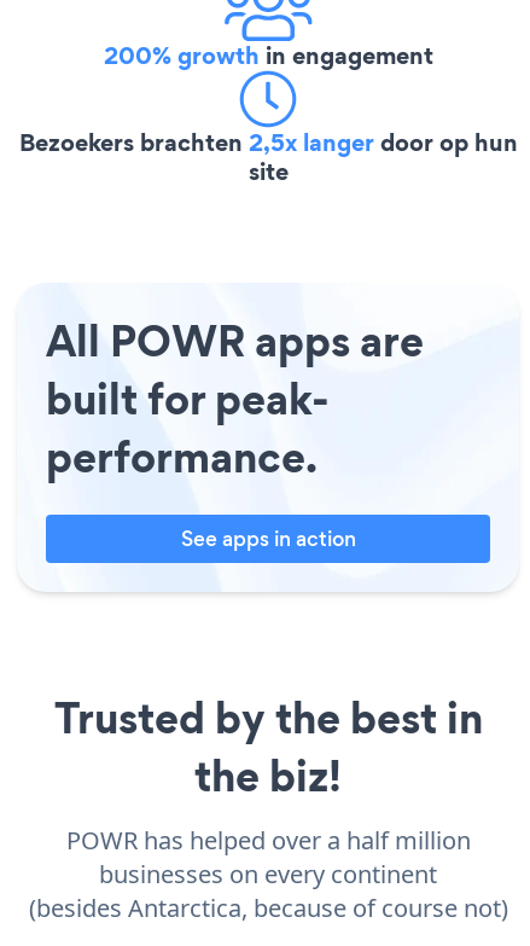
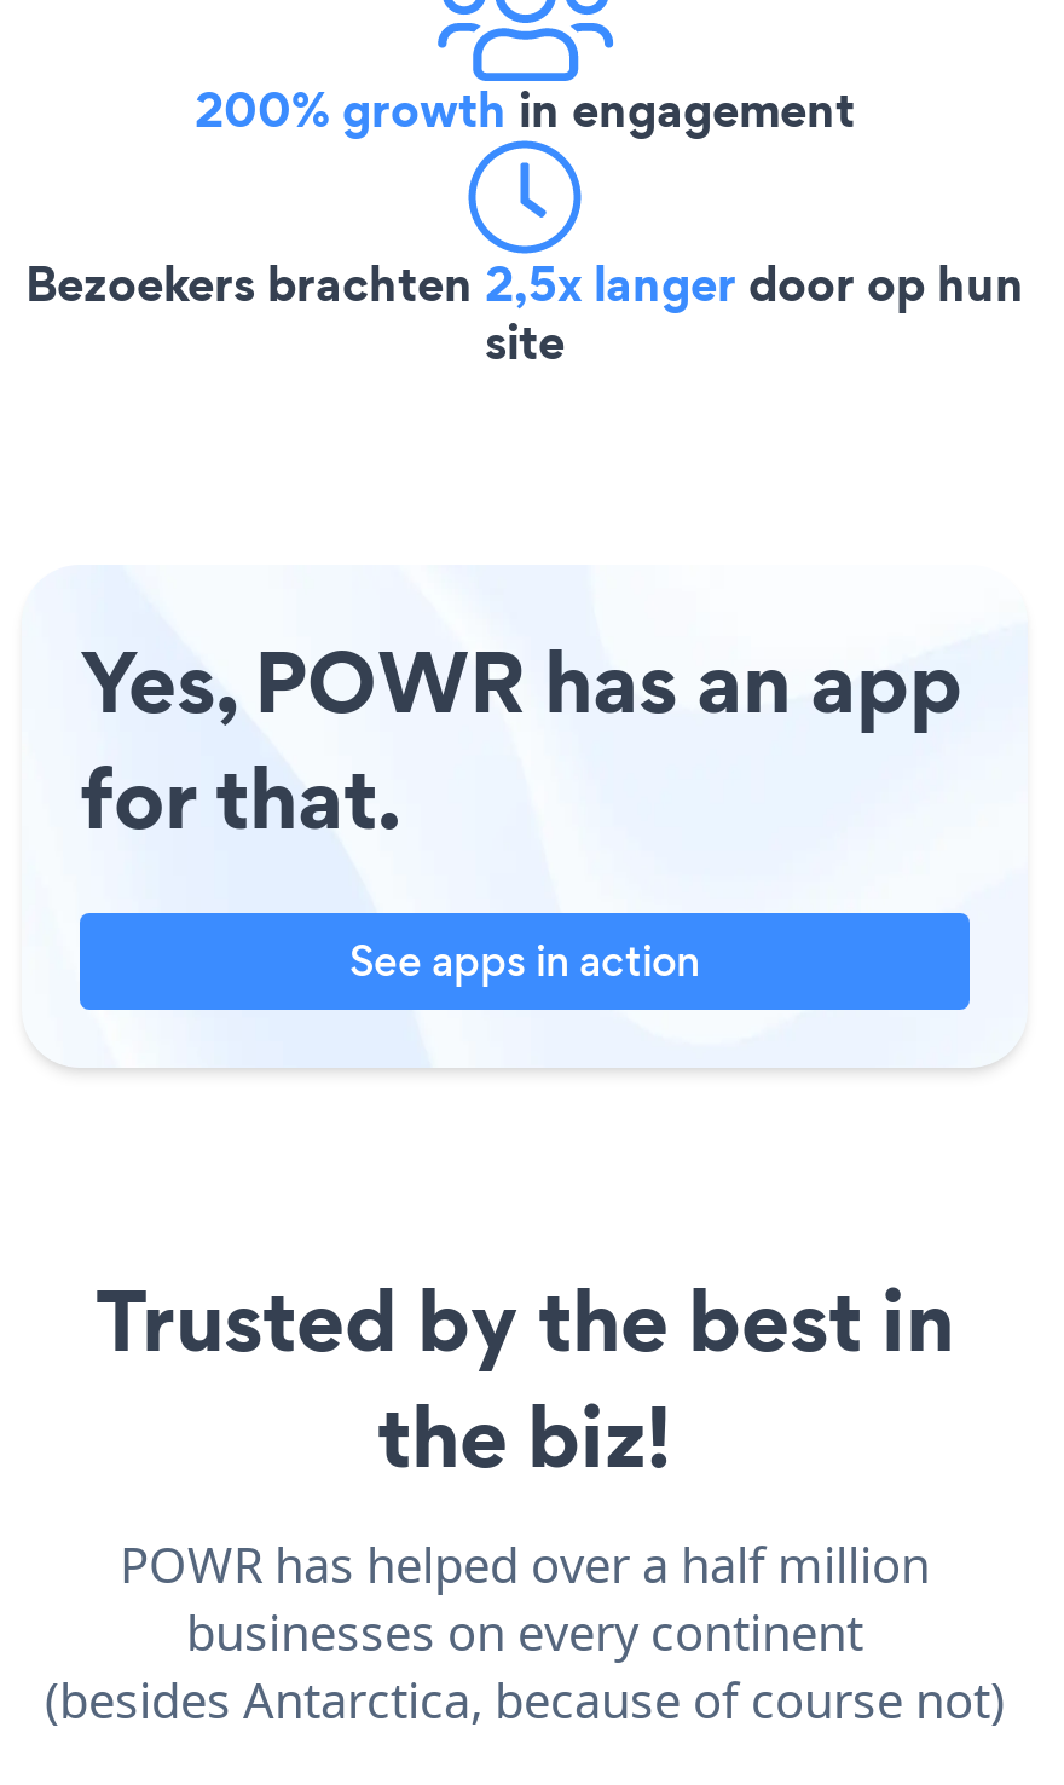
[46,310,424,487] All POWR apps are | built for peak- | performance. -> [80,621,962,858] Yes, POWR has an app | for that.

